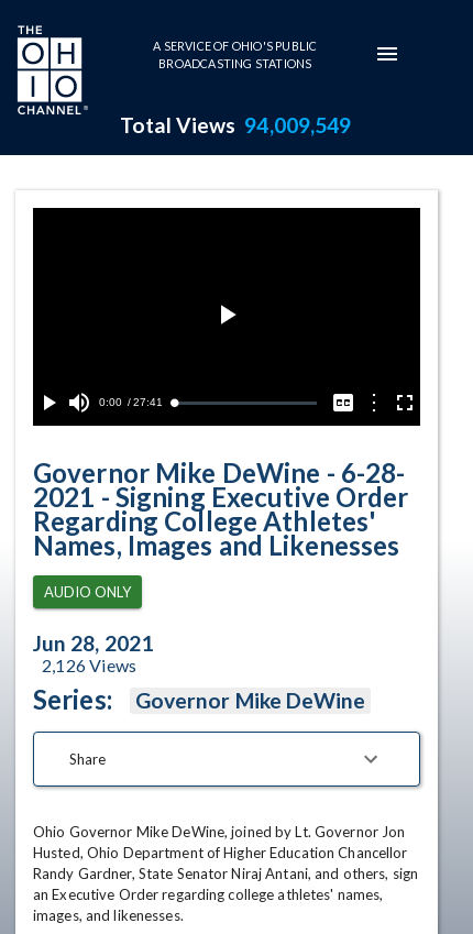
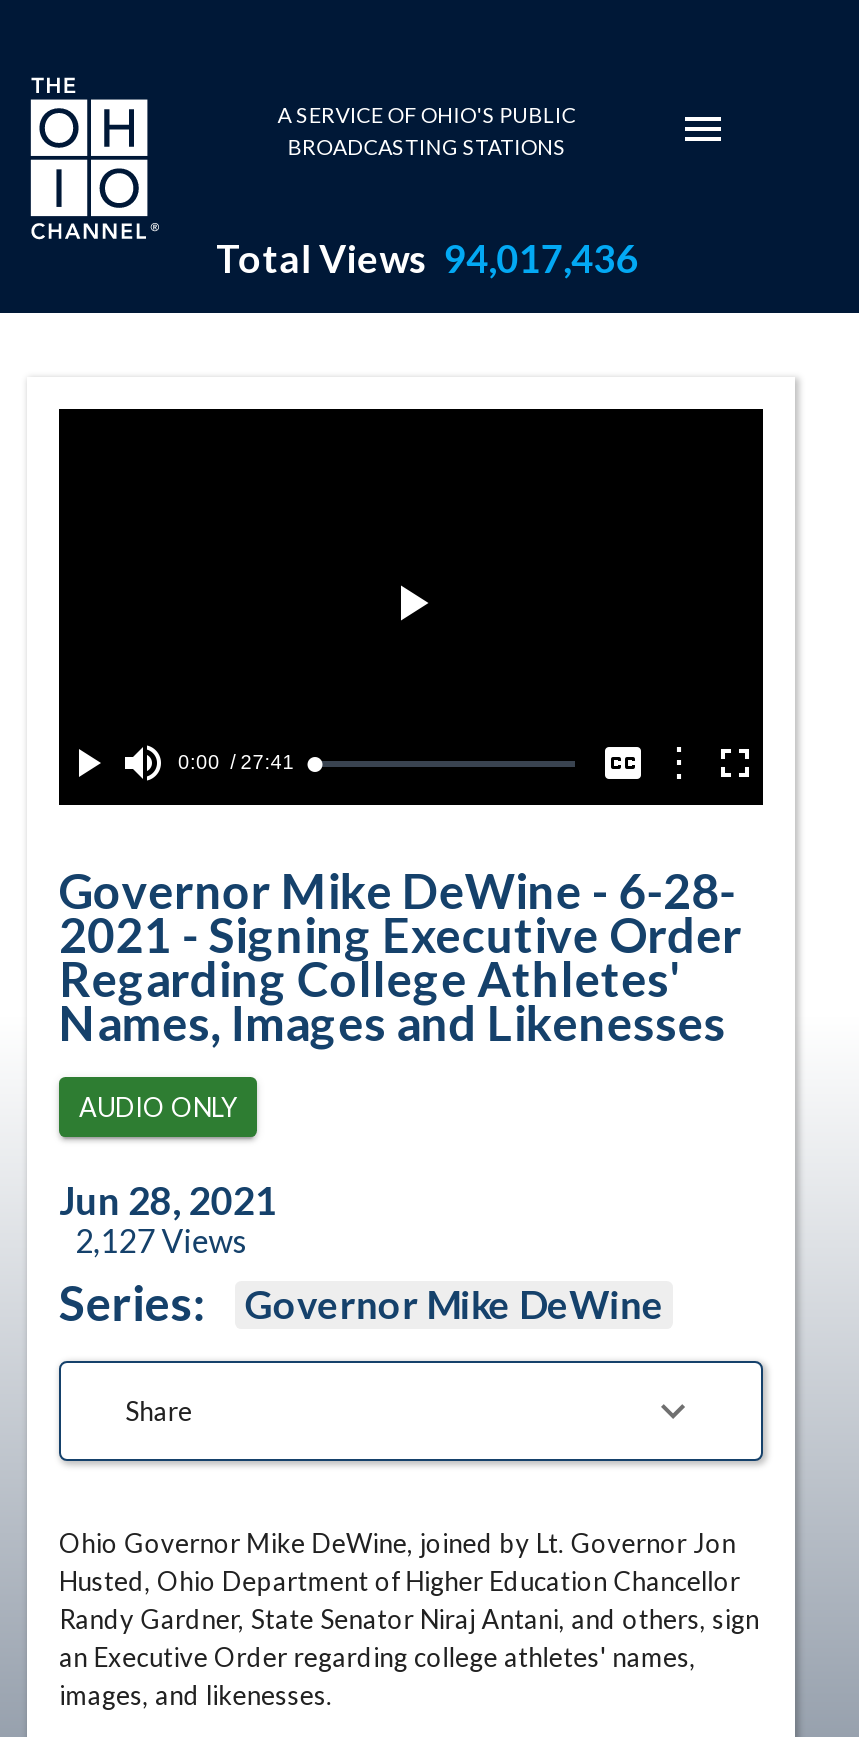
[119,112,351,138] Total Views 94,009,549 -> [216,235,637,281] Total Views 94,017,436
[42,655,137,675] 2,126 Views -> [75,1221,247,1259] 2,127 Views

